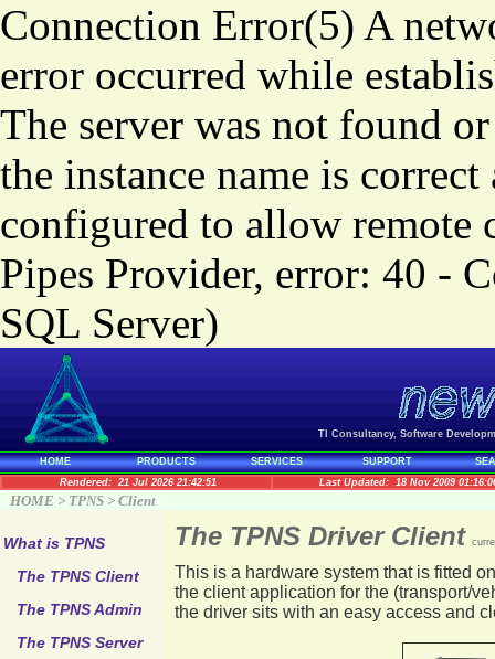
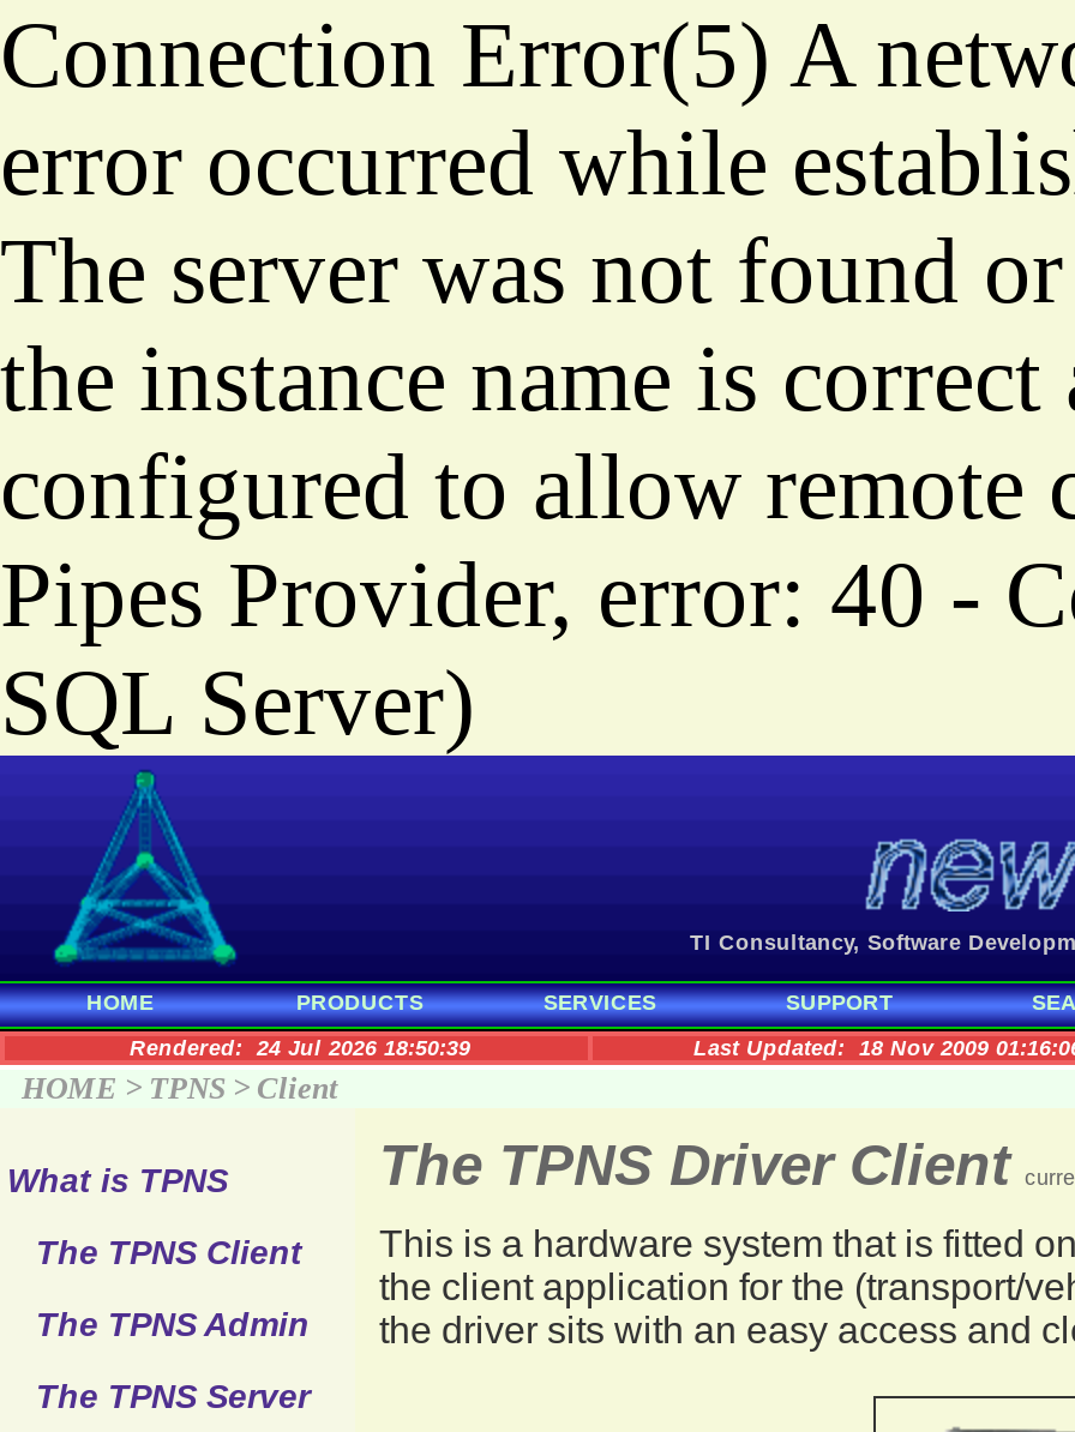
[56,477,217,488] Rendered: 21 Jul 2026 21:42:51 -> [122,1036,470,1060] Rendered: 24 Jul 2026 18:50:39

